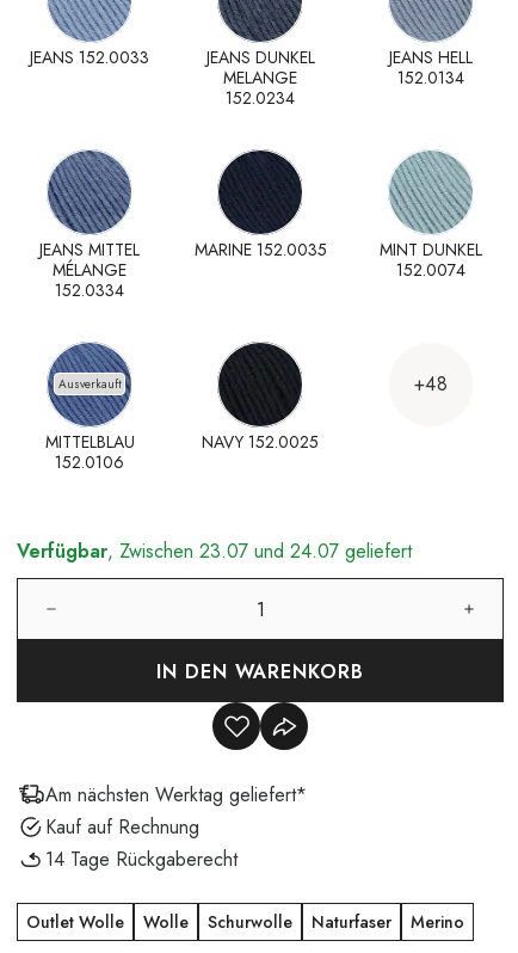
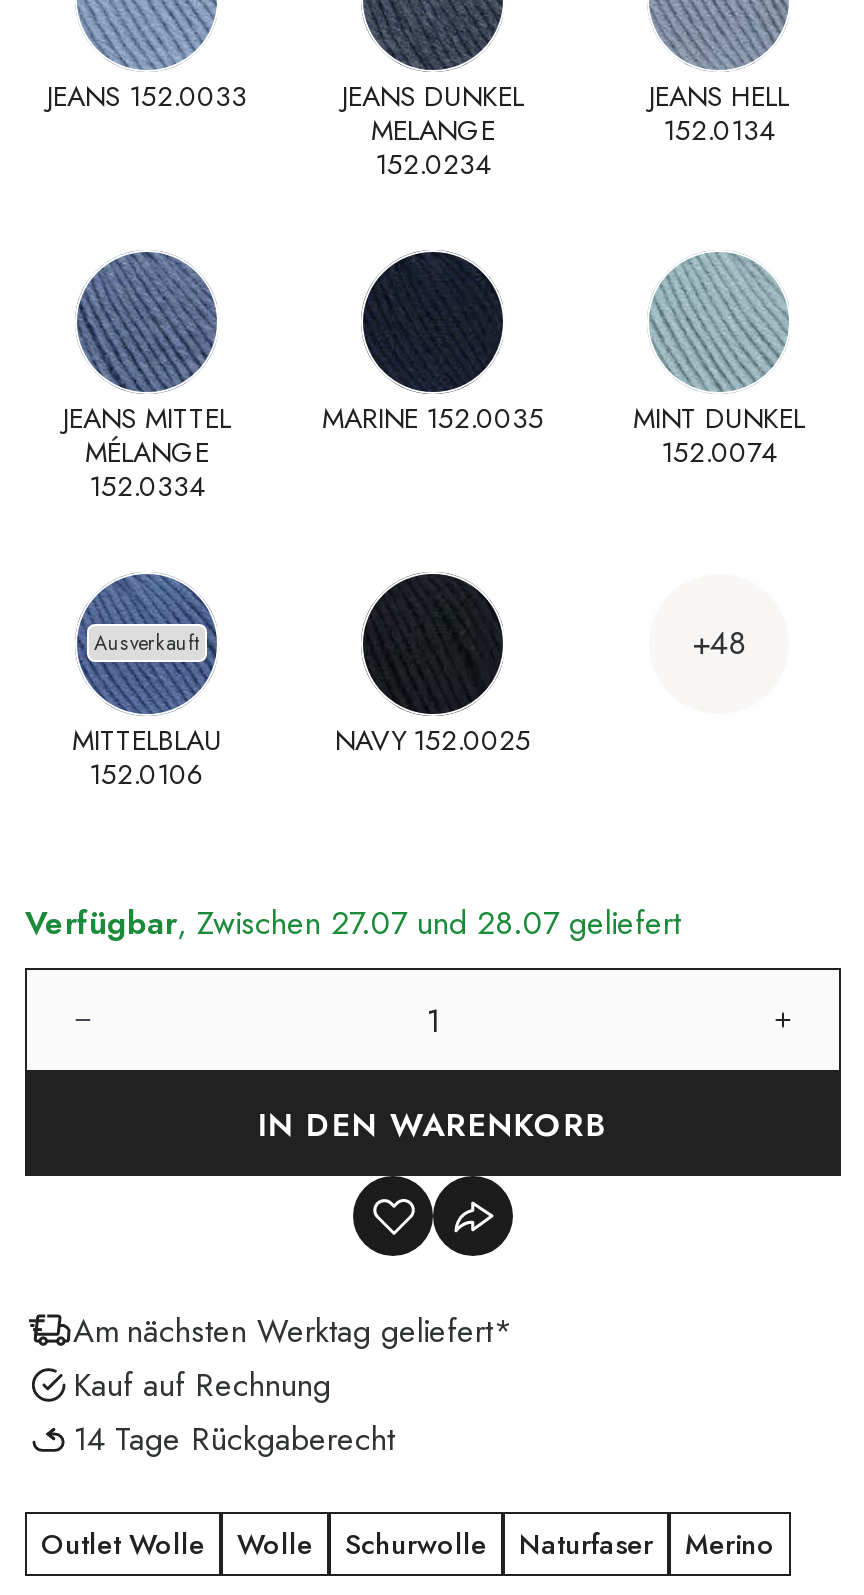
[17,538,412,565] Verfügbar, Zwischen 23.07 und 24.07 geliefert -> [25,901,681,947] Verfügbar, Zwischen 27.07 und 28.07 geliefert

